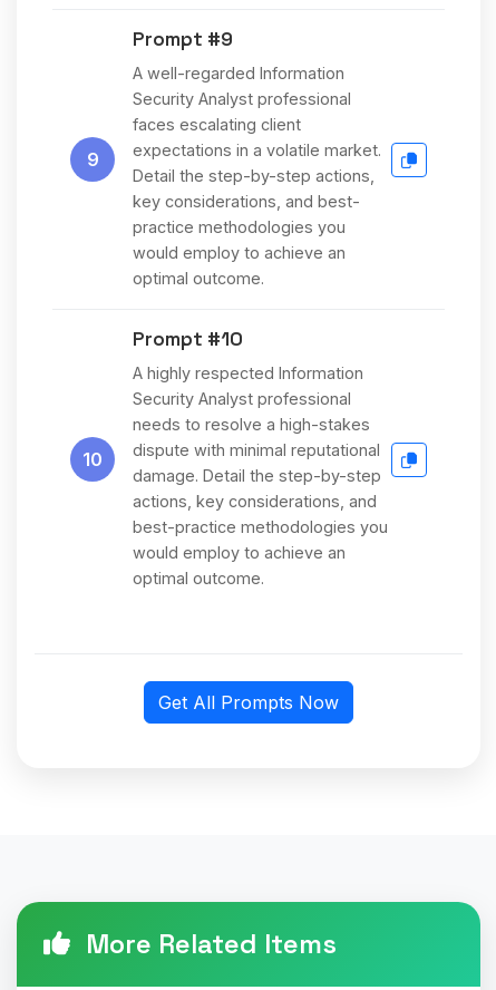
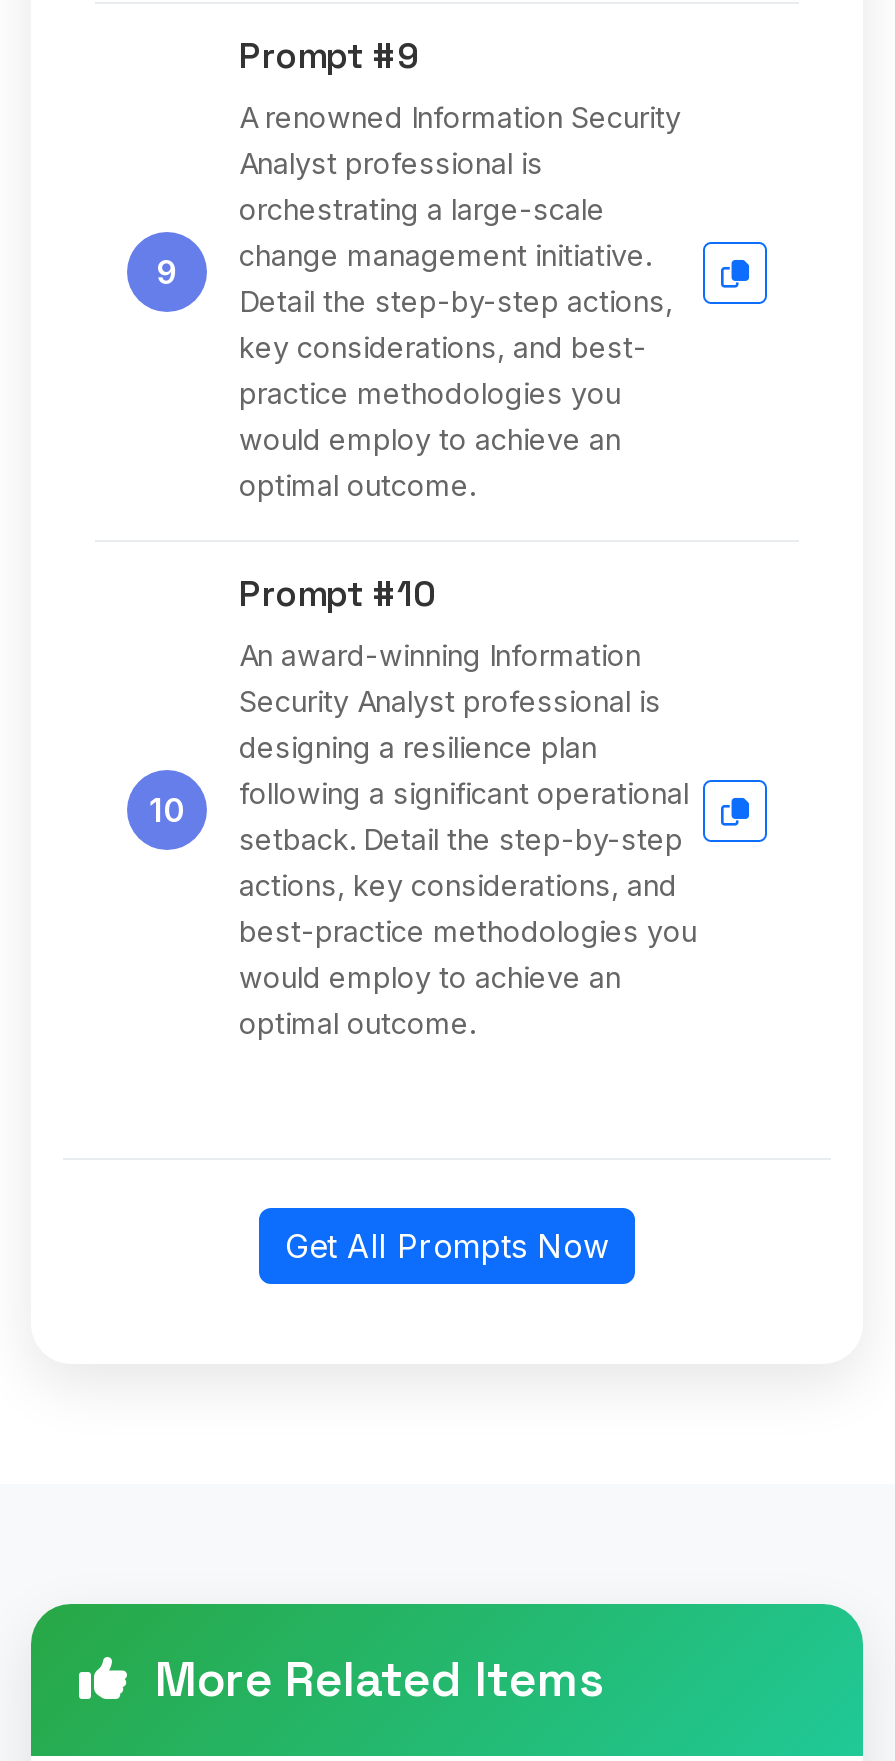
[133,64,381,159] A well-regarded Information | Security Analyst professional | faces escalating client | expectations in a volatile market. -> [239,100,681,272] A renowned Information Security | Analyst professional is | orchestrating a large-scale | change management initiative.
[133,363,381,485] A highly respected Information | Security Analyst professional | needs to resolve a high-stakes | dispute with minimal reputational | damage. Detail the step-by-step -> [239,638,689,856] An award-winning Information | Security Analyst professional is | designing a resilience plan | following a significant operational | setback. Detail the step-by-step

